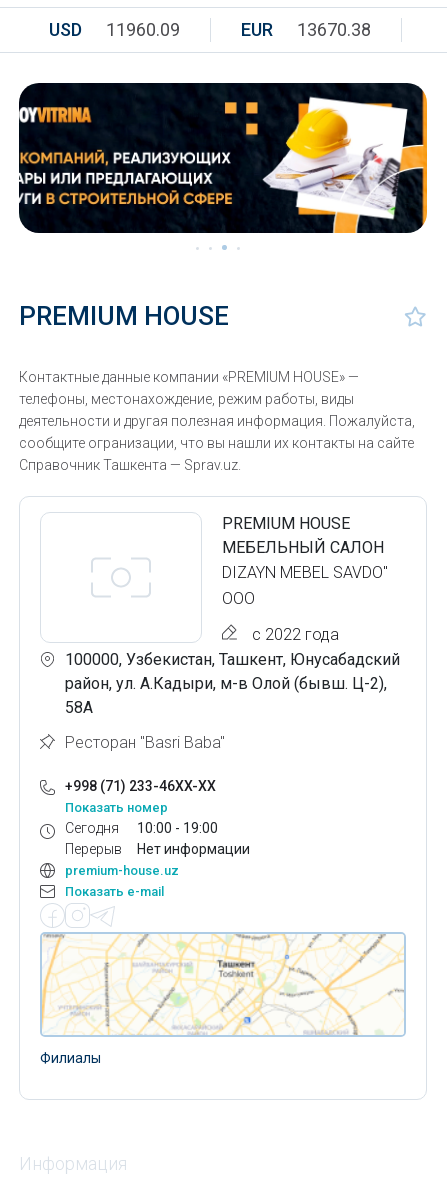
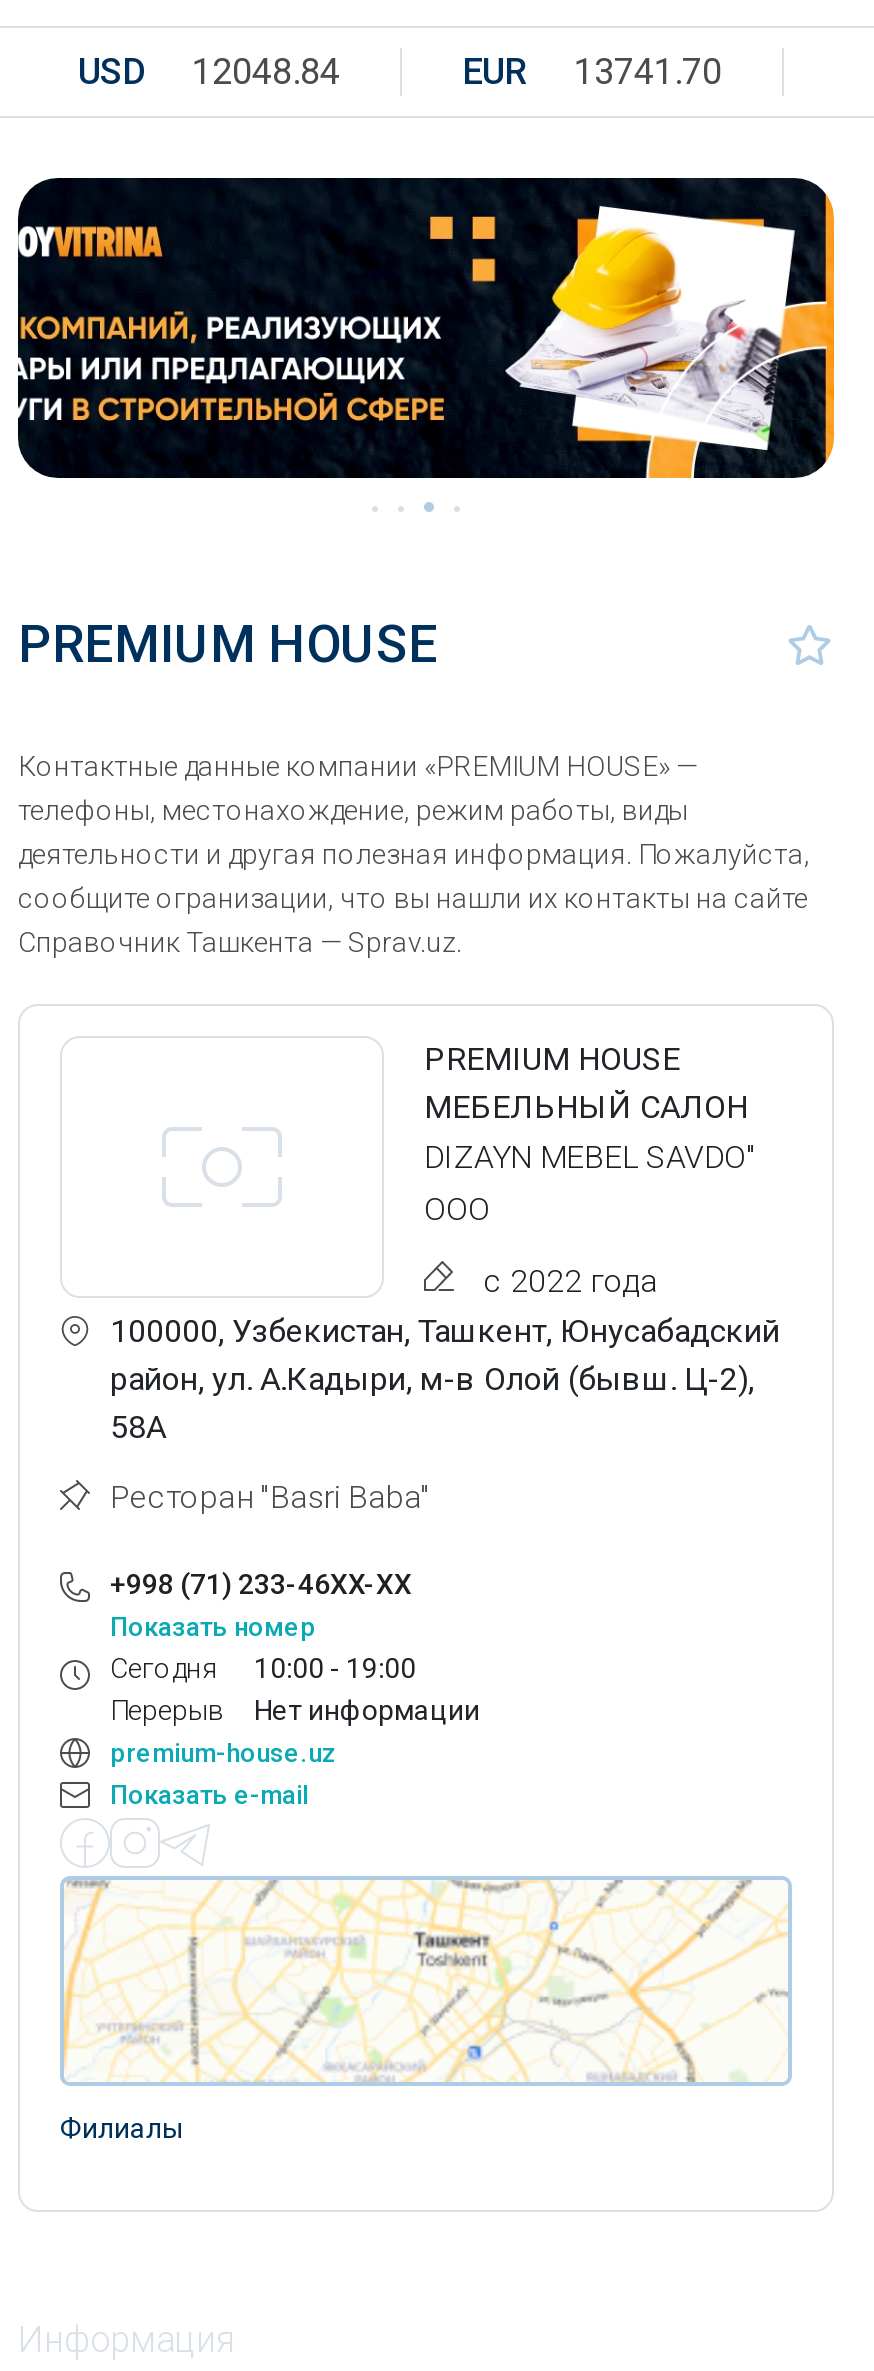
[49,19,180,40] USD 11960.09 -> [78,50,340,92] USD 12048.84
[241,19,371,40] EUR 13670.38 -> [462,50,722,92] EUR 13741.70

